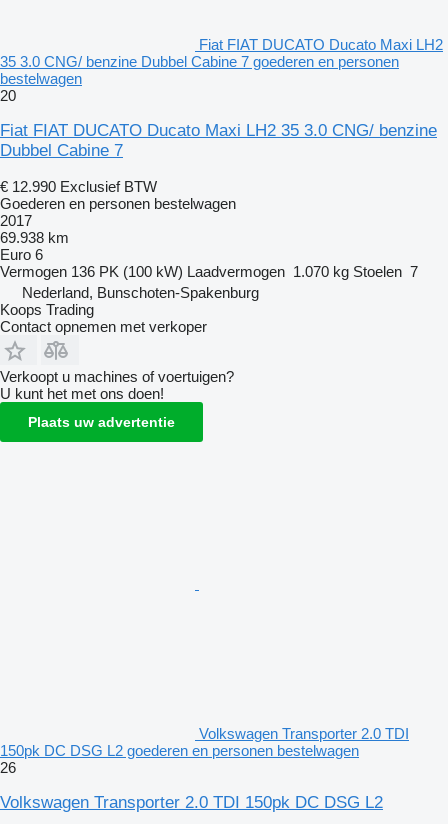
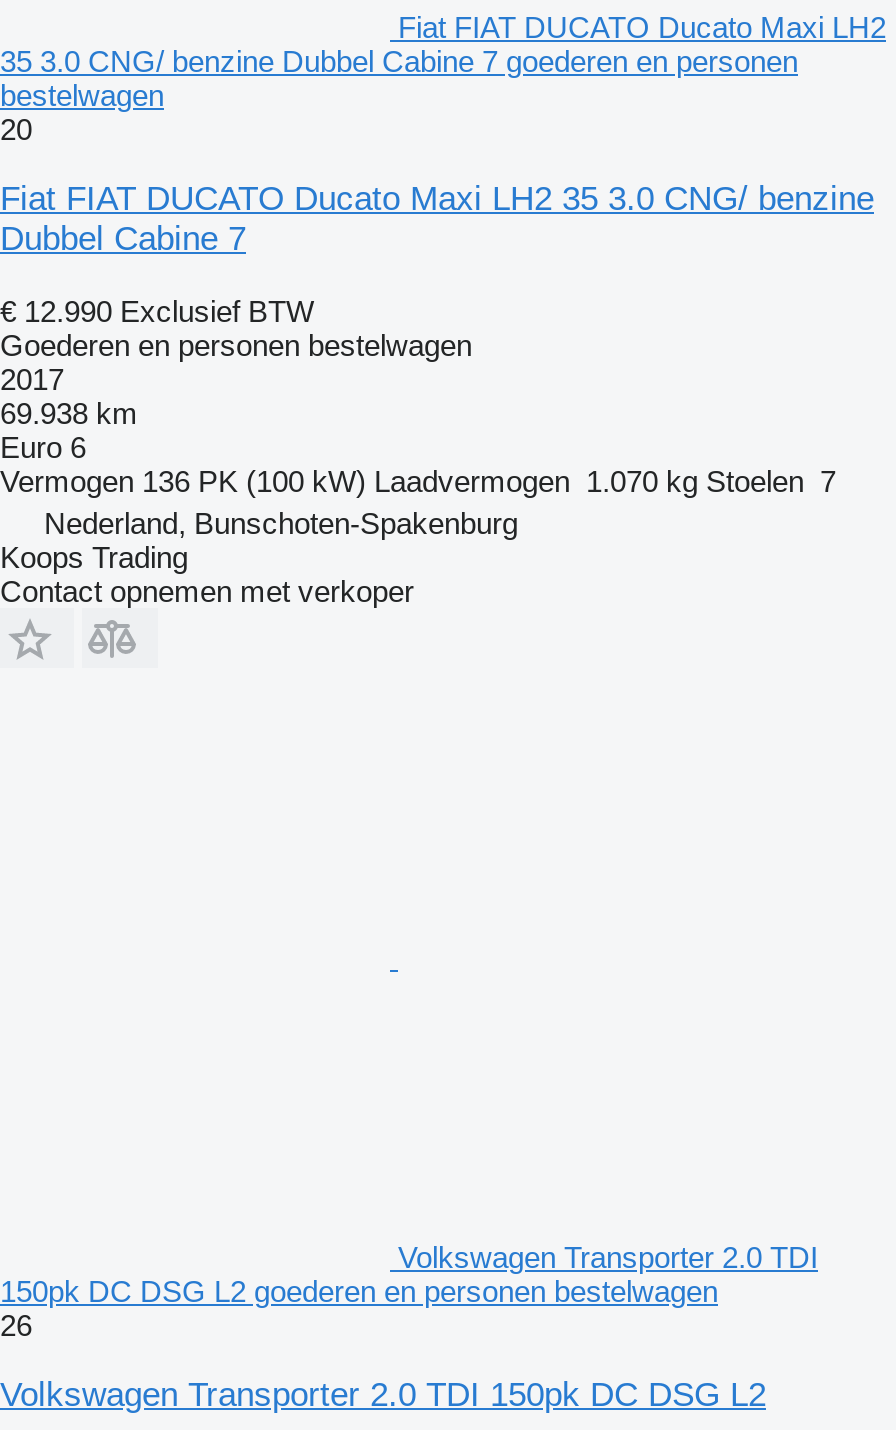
[0,368,234,430] Verkoopt u machines of voertuigen? | U kunt het met ons doen! | Plaats uw advertentie -> none

